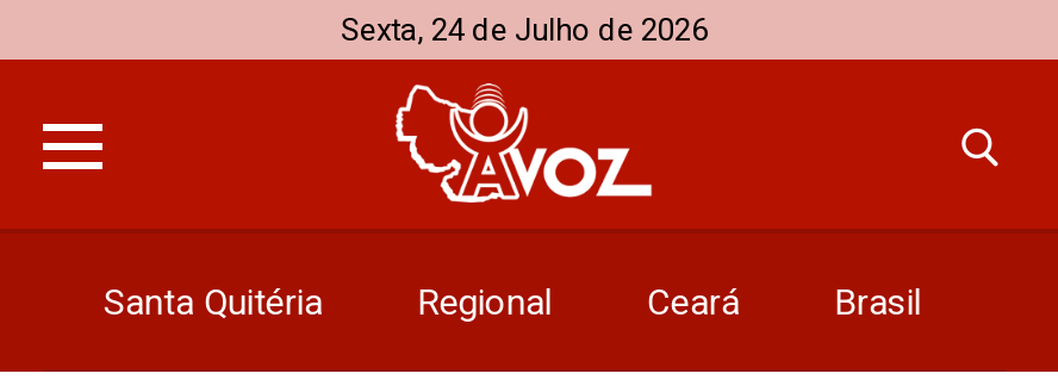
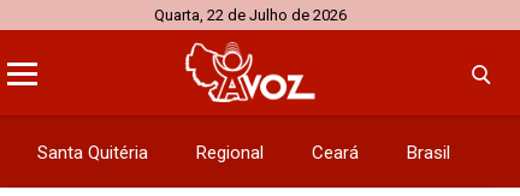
[341,12,708,48] Sexta, 24 de Julho de 2026 -> [154,6,347,24] Quarta, 22 de Julho de 2026

